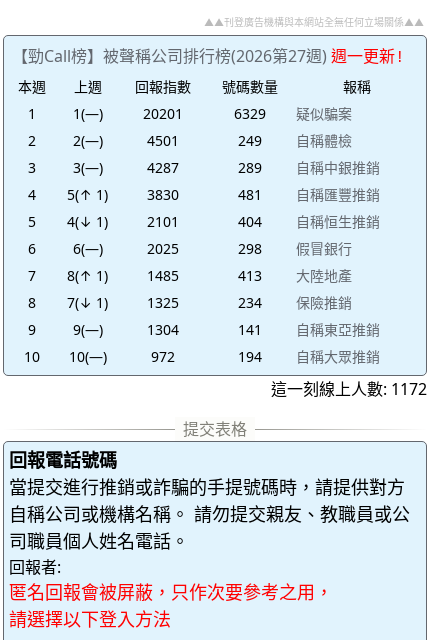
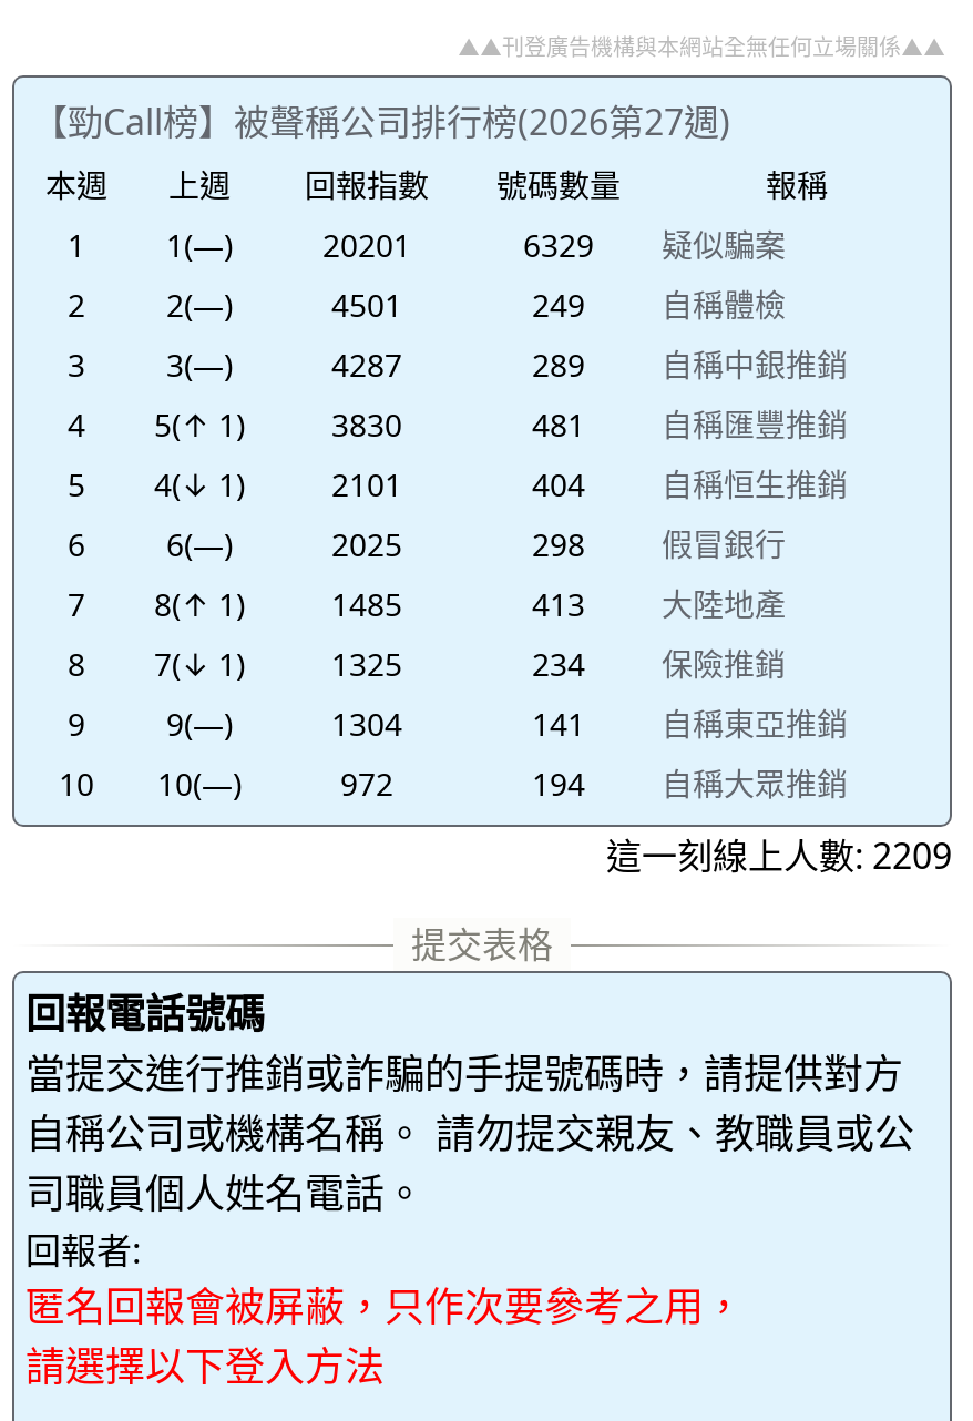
[12,45,405,67] 【勁Call榜】被聲稱公司排行榜(2026第27週) 週一更新! -> [32,97,730,146] 【勁Call榜】被聲稱公司排行榜(2026第27週)
[271,378,427,400] 這一刻線上人數: 1172 -> [606,831,952,880] 這一刻線上人數: 2209

